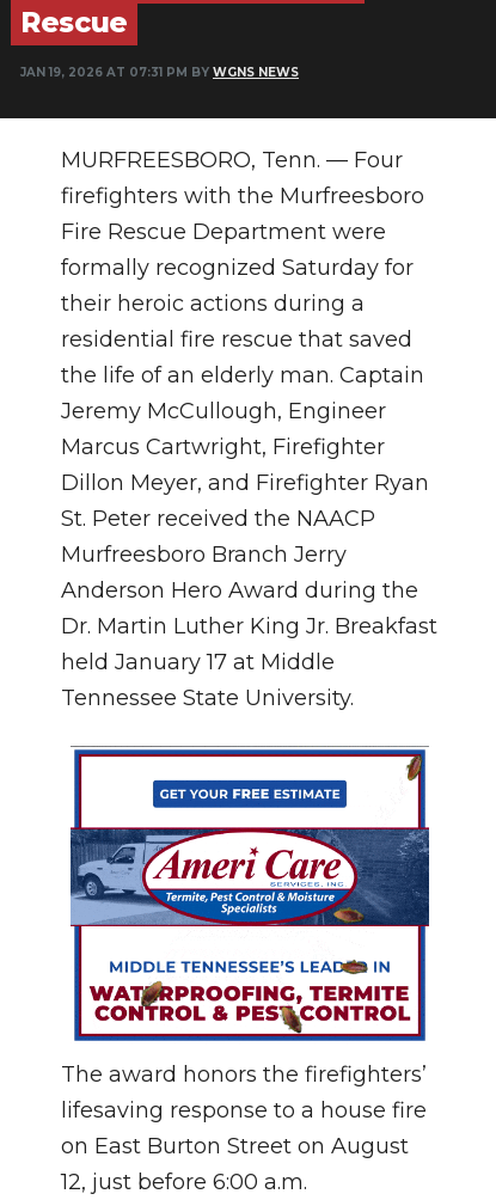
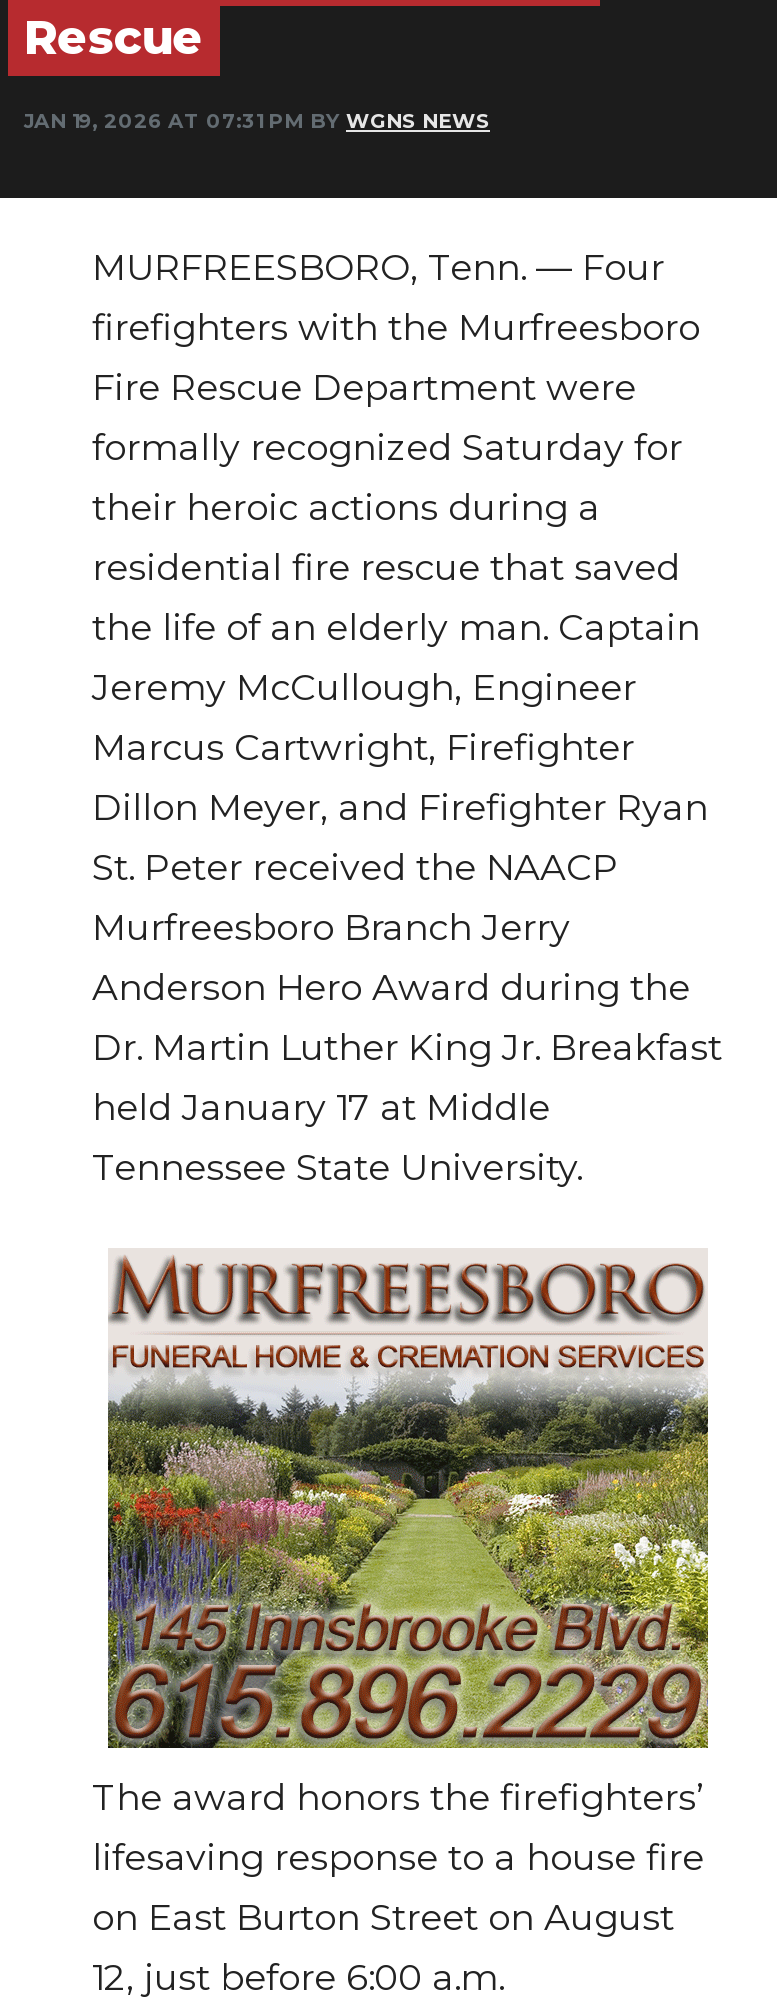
[69,746,430,1045] [image] -> [106,1254,710,1750] [image]

